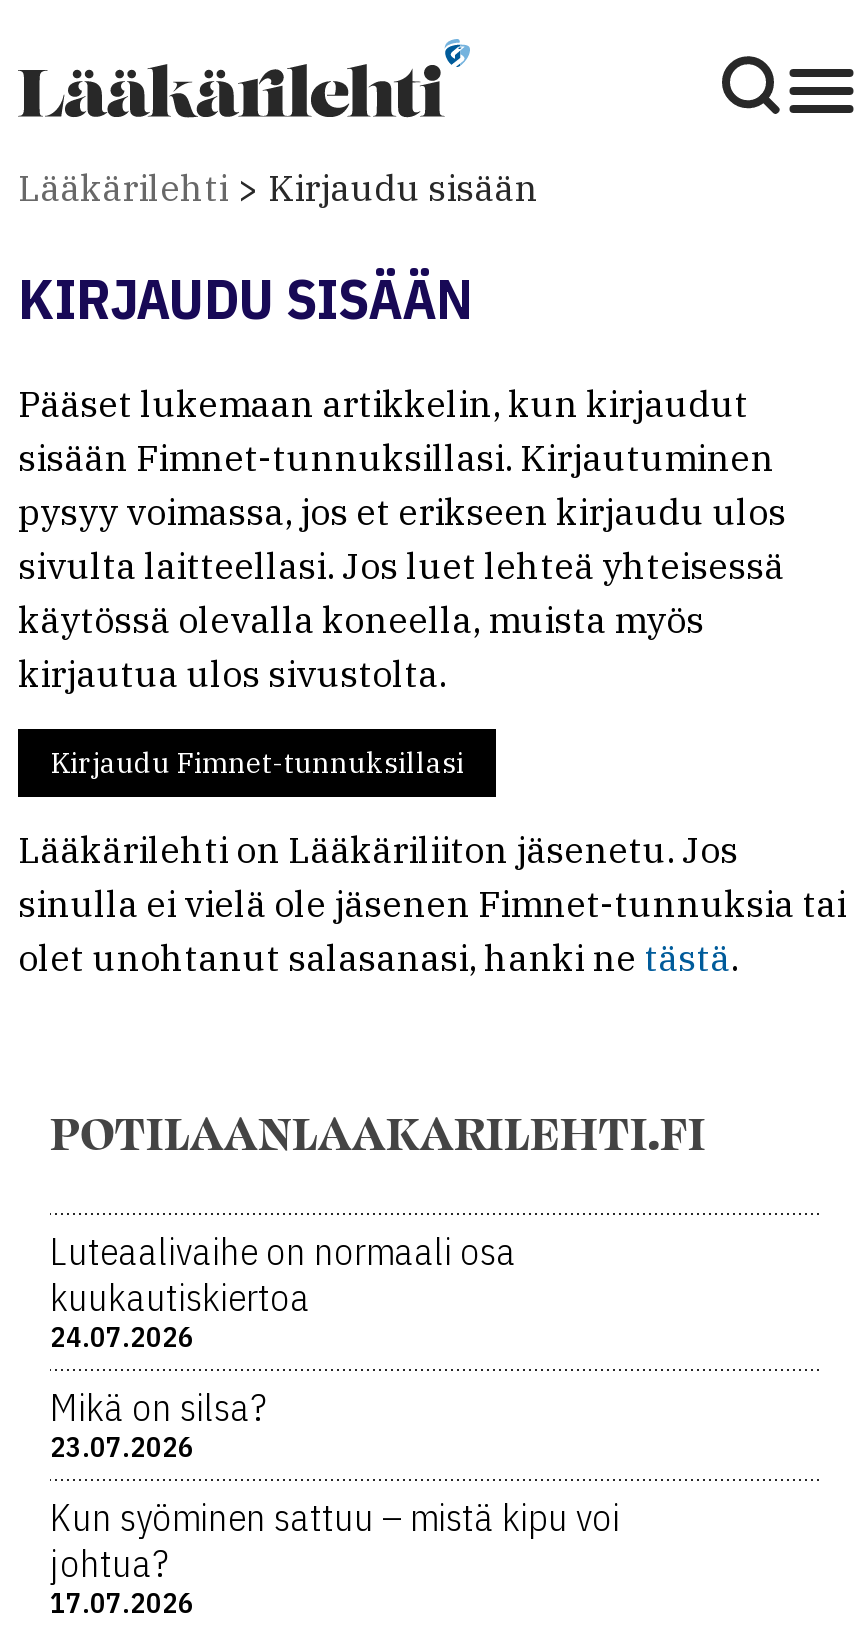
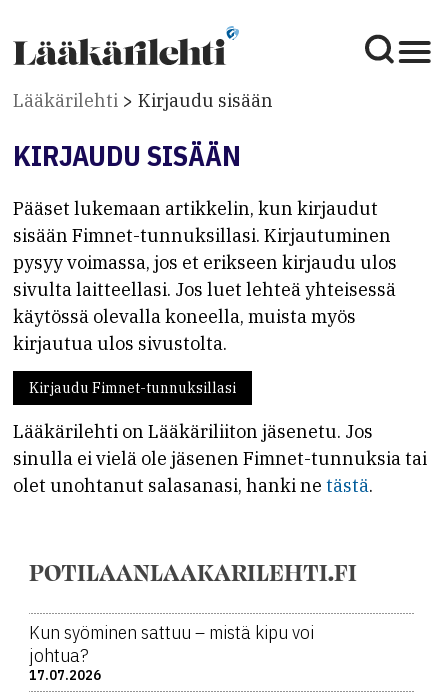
[50,1227,516,1465] Luteaalivaihe on normaali osa | kuukautiskiertoa | 24.07.2026 | Mikä on silsa? | 23.07.2026 -> none

